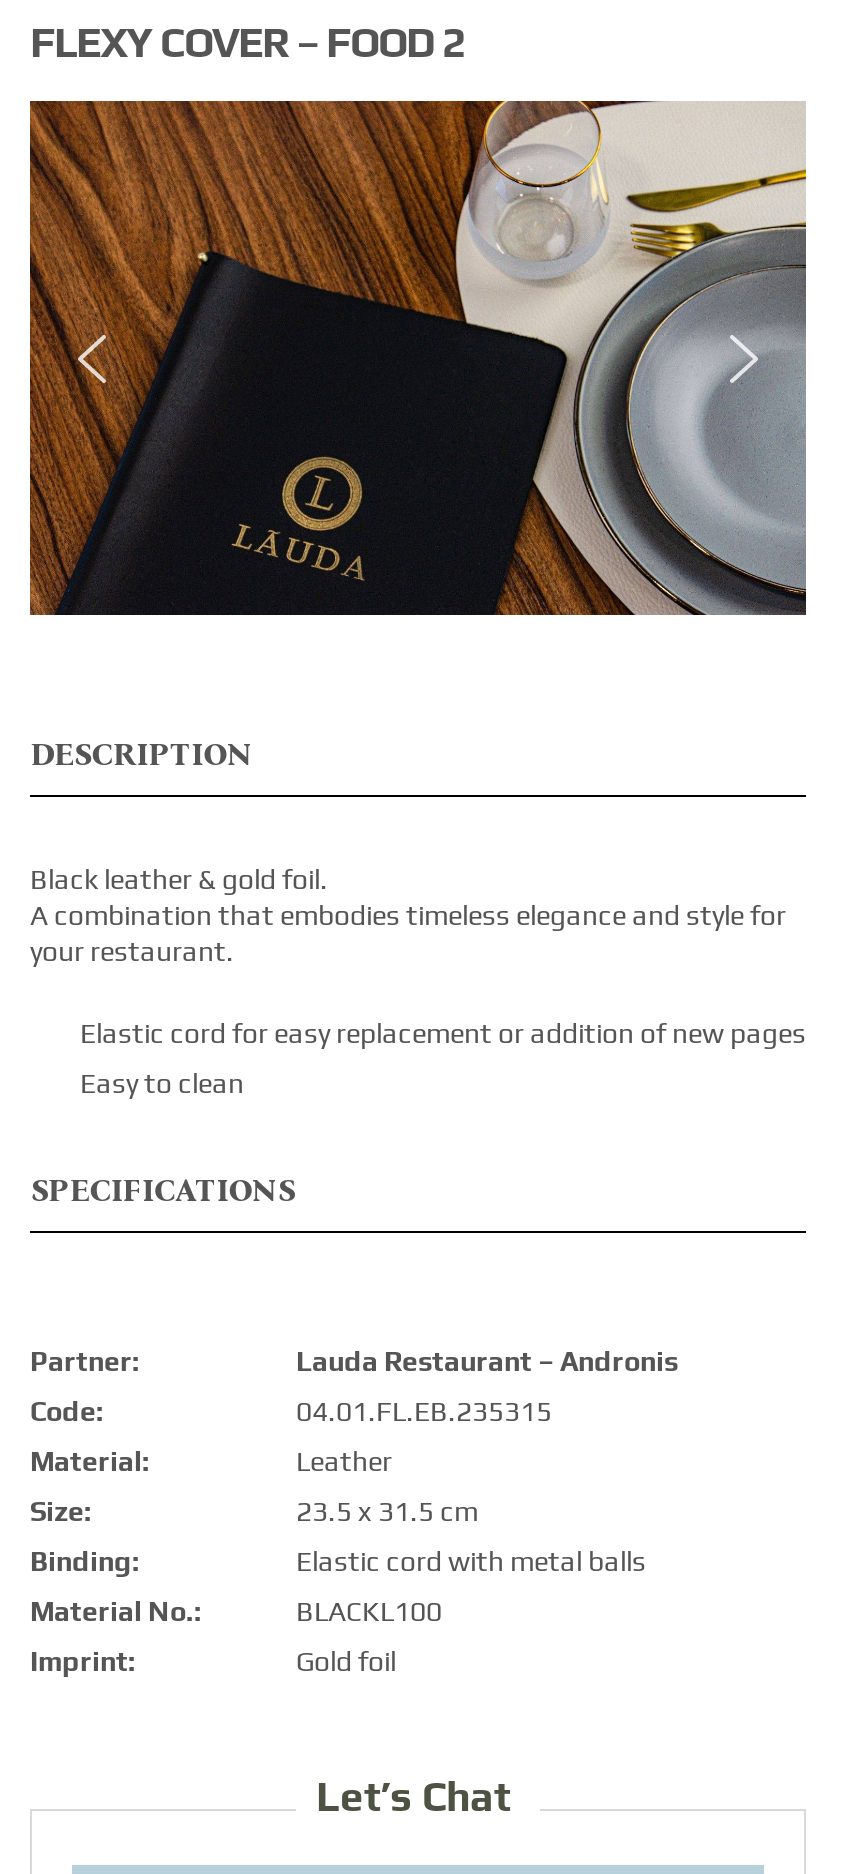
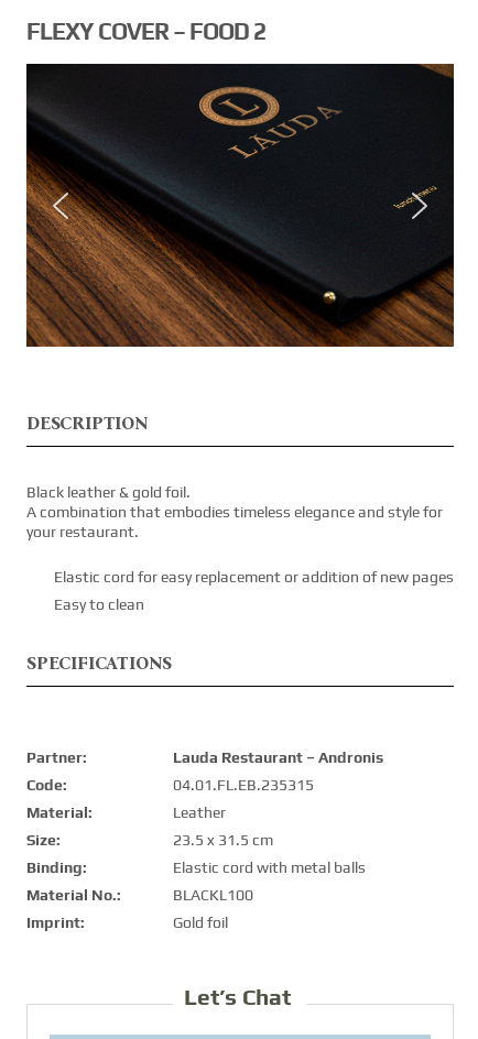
[28,99,808,617] [image] -> [25,63,455,348] [image]

